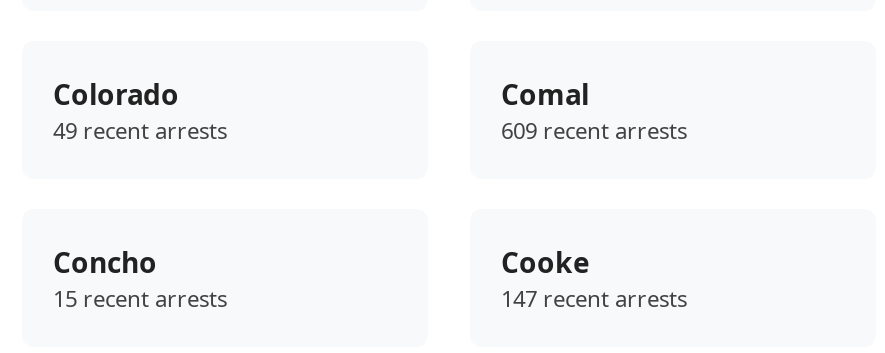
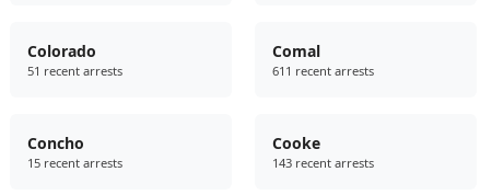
[53,115,227,145] 49 recent arrests -> [27,63,122,79] 51 recent arrests
[501,115,687,145] 609 recent arrests -> [272,63,373,79] 611 recent arrests
[501,283,687,313] 147 recent arrests -> [272,155,373,171] 143 recent arrests

